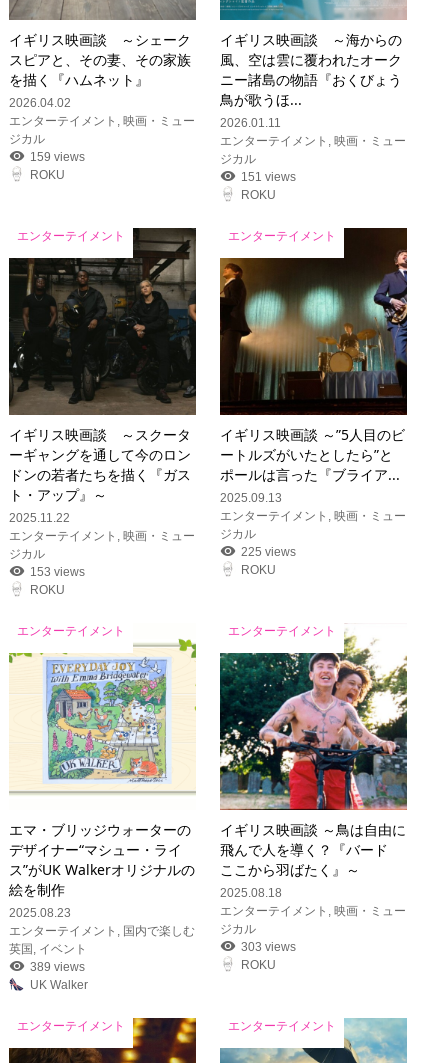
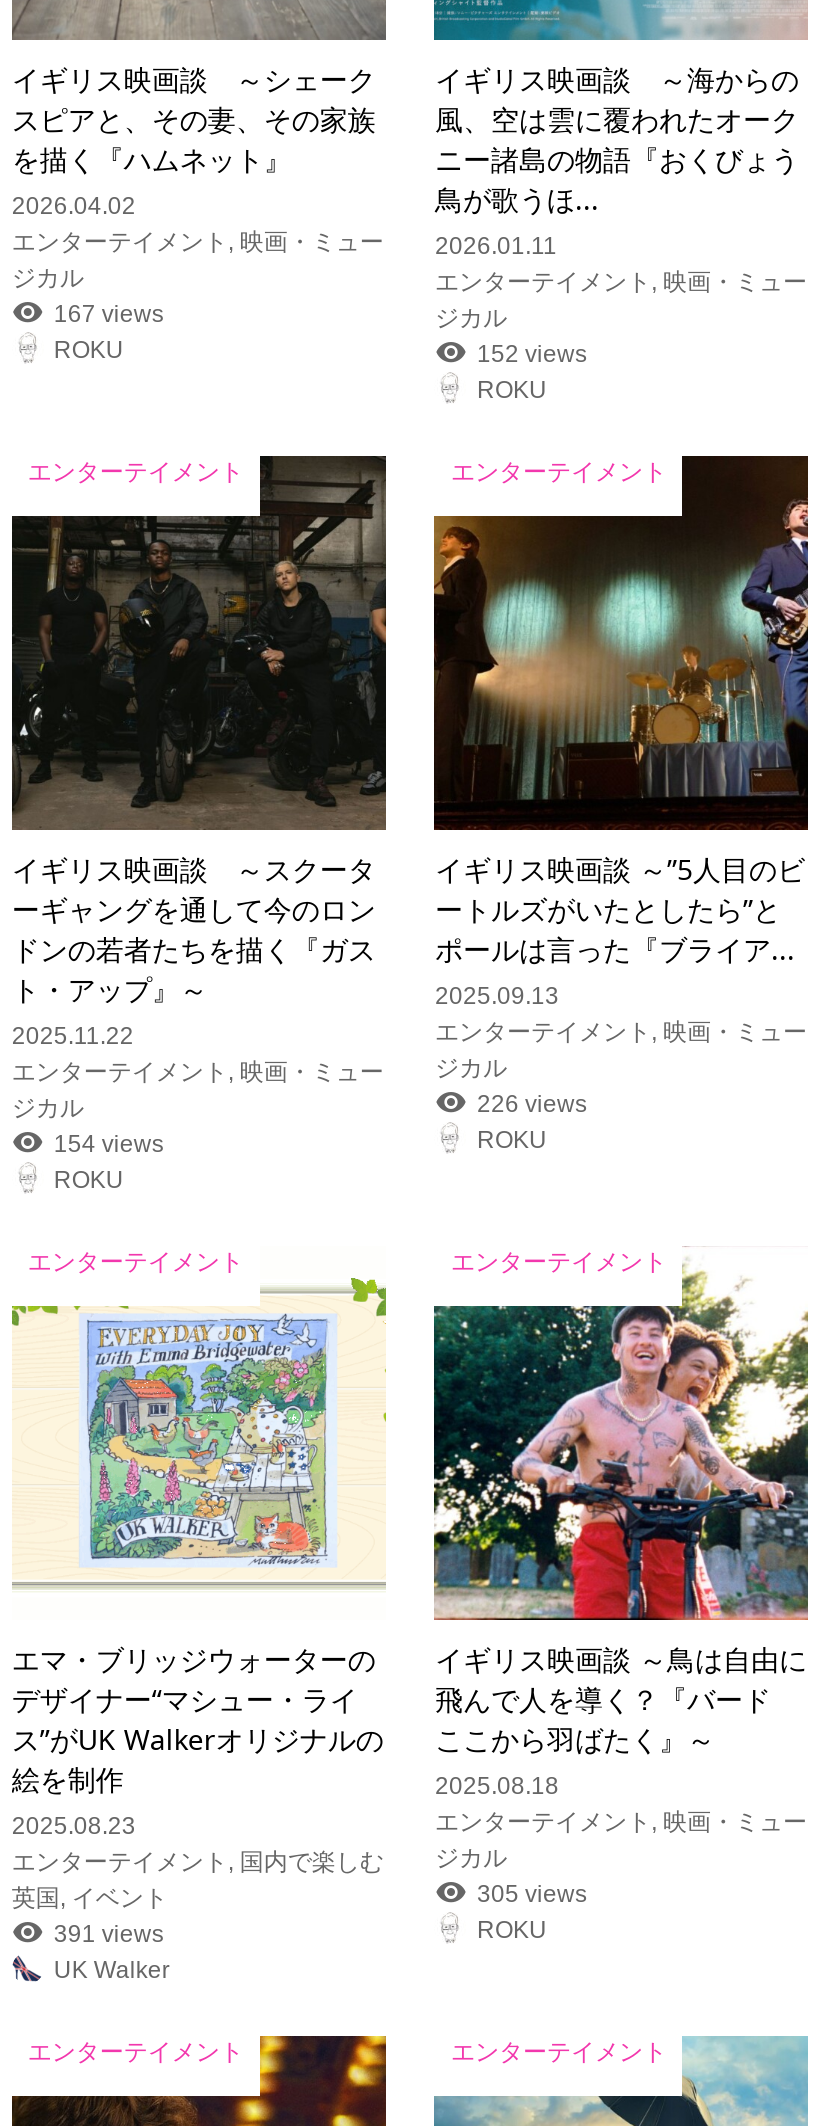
[30,150,85,164] 159 views -> [54,301,164,329] 167 views
[241,170,296,184] 151 views -> [477,341,587,369] 152 views
[241,545,296,559] 225 views -> [477,1090,587,1118] 226 views
[30,565,85,579] 153 views -> [54,1130,164,1158] 154 views
[241,940,296,954] 303 views -> [477,1879,587,1907] 305 views
[30,960,85,974] 389 views -> [54,1919,164,1947] 391 views

